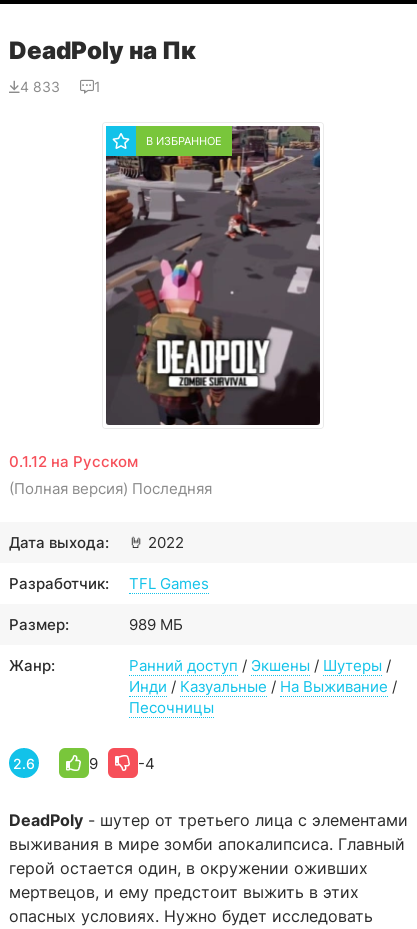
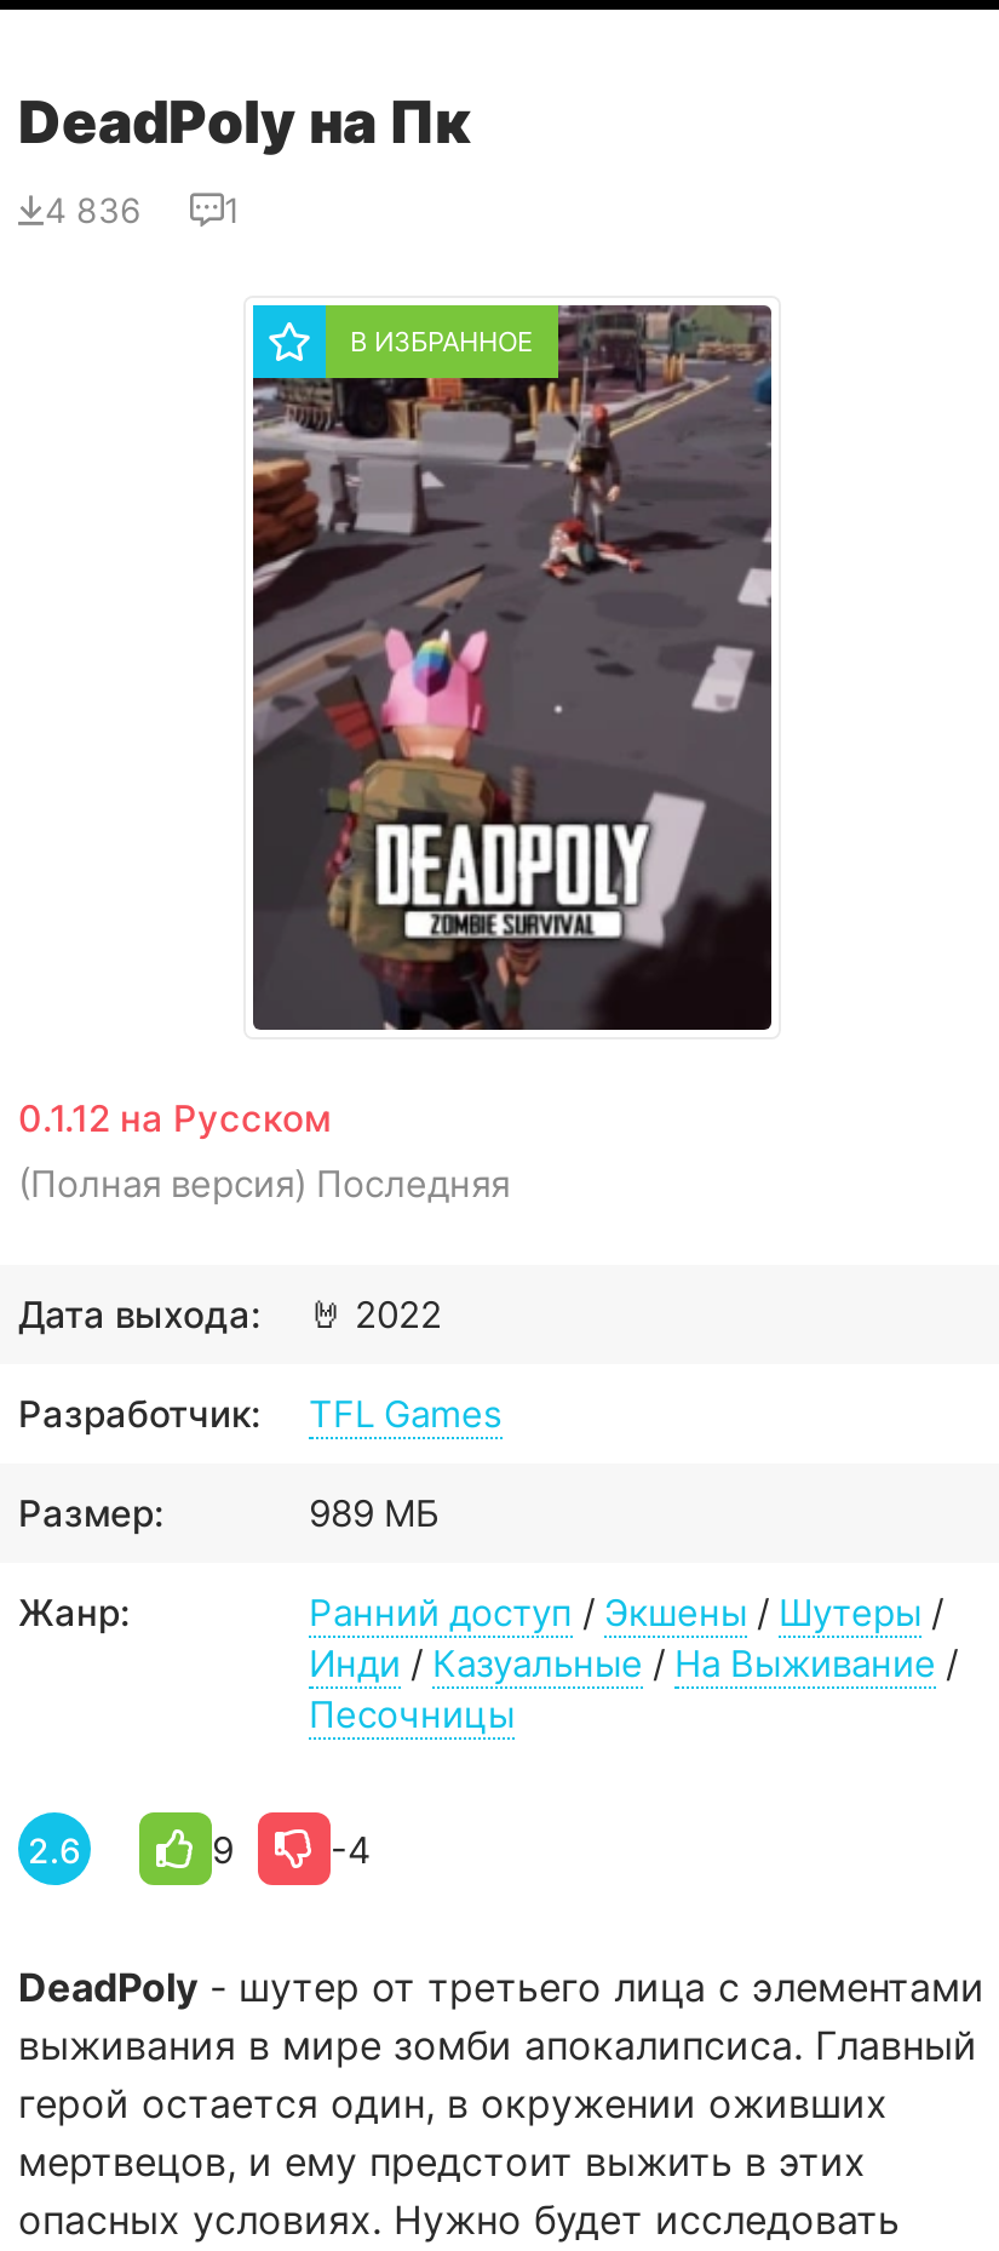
[20,78,60,95] 4 833 -> [45,189,142,230] 4 836

